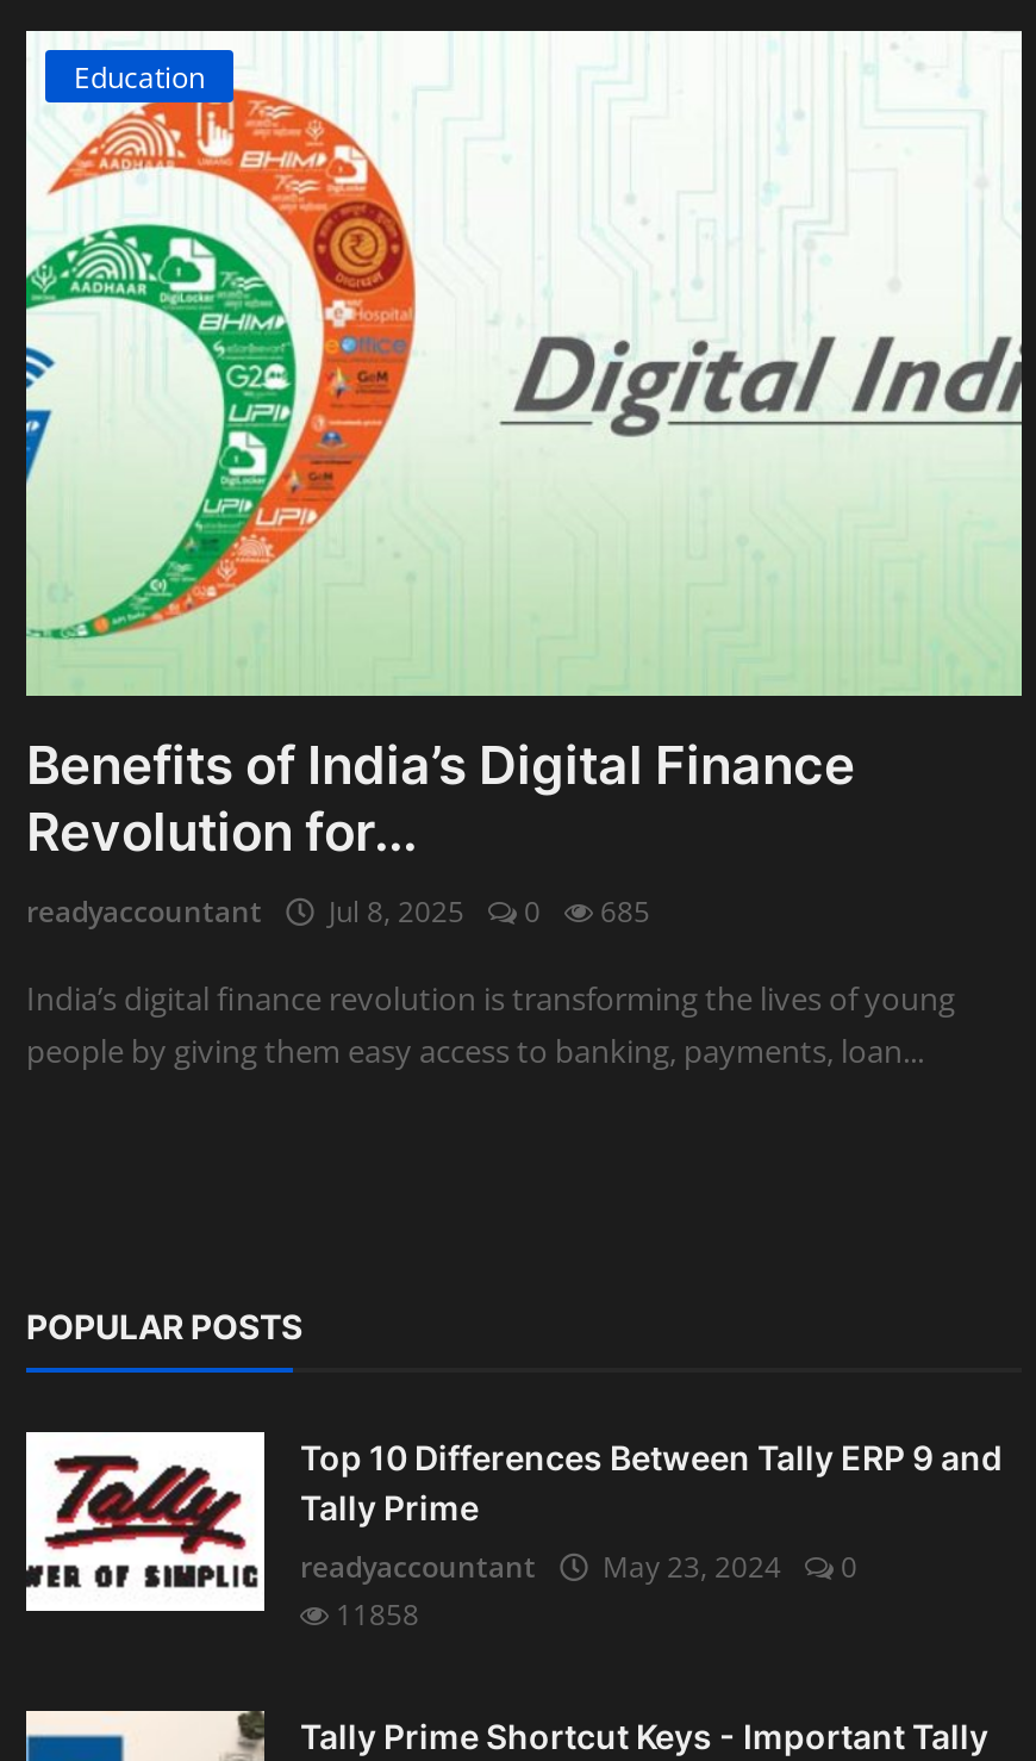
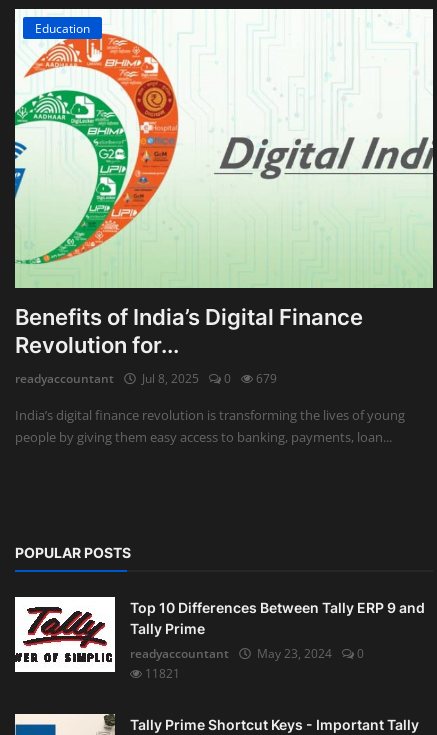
[26,891,650,932] readyaccountant Jul 8, 2025 0 685 -> [15,370,277,387] readyaccountant Jul 8, 2025 0 679
[329,1594,419,1635] 11858 -> [142,665,180,682] 11821

